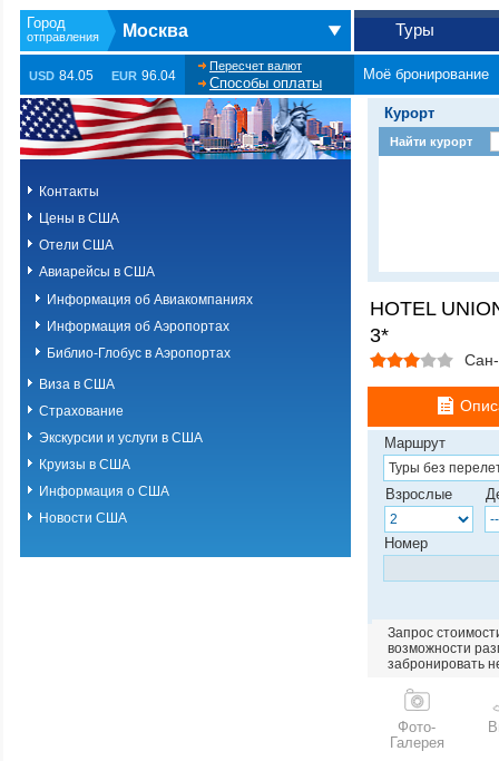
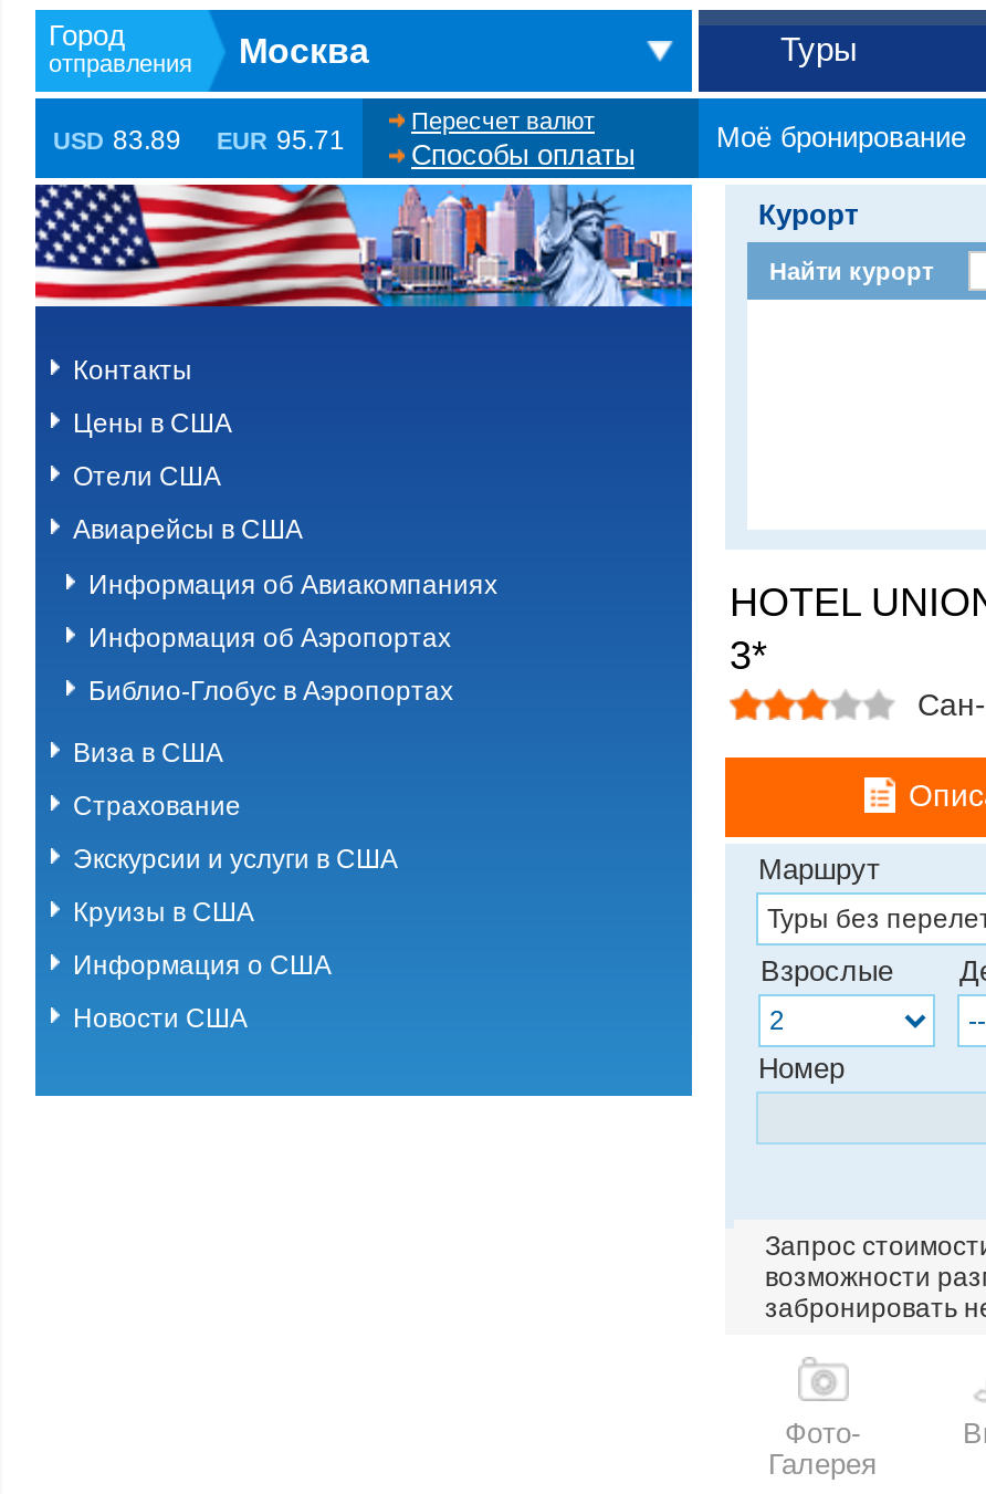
[29,68,94,84] USD 84.05 -> [53,125,181,156] USD 83.89
[111,68,176,84] EUR 96.04 -> [217,125,345,156] EUR 95.71

